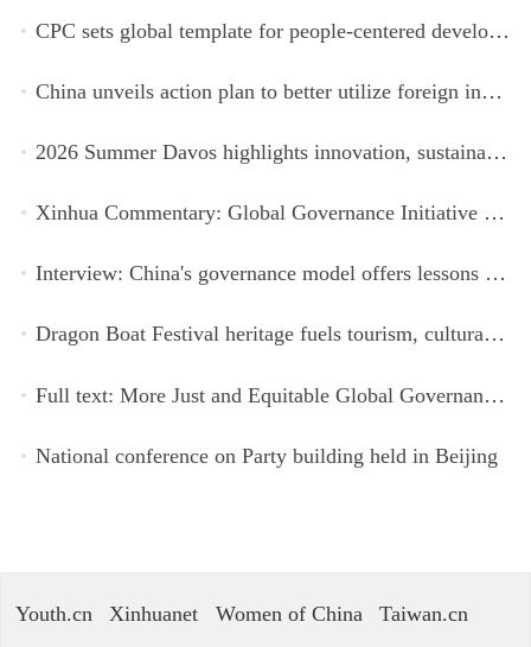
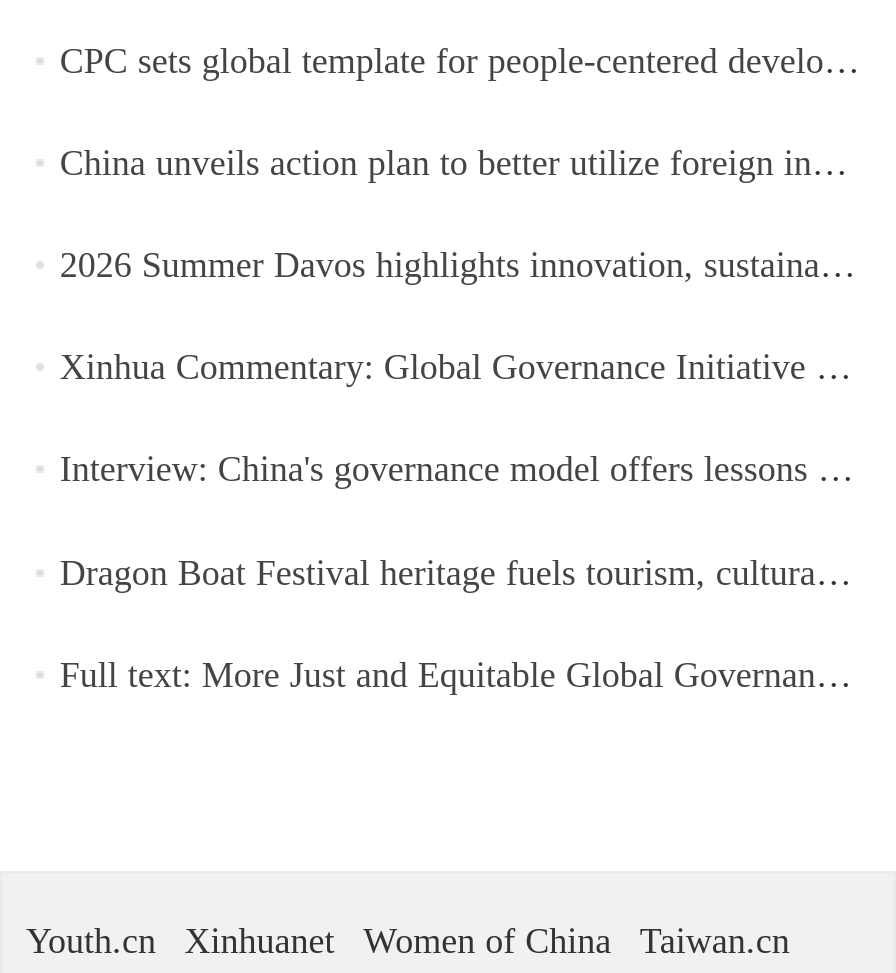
[35,444,498,467] National conference on Party building held in Beijing -> none

